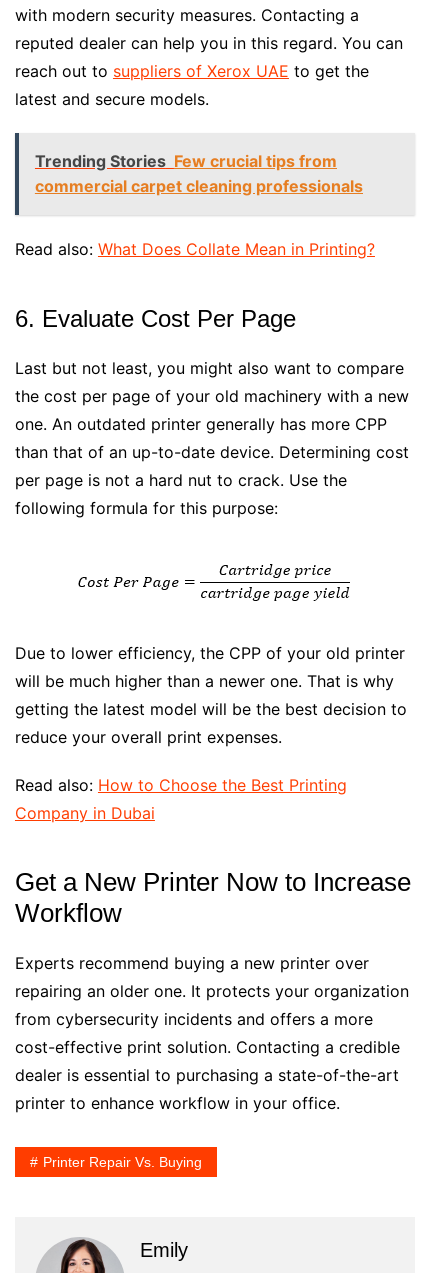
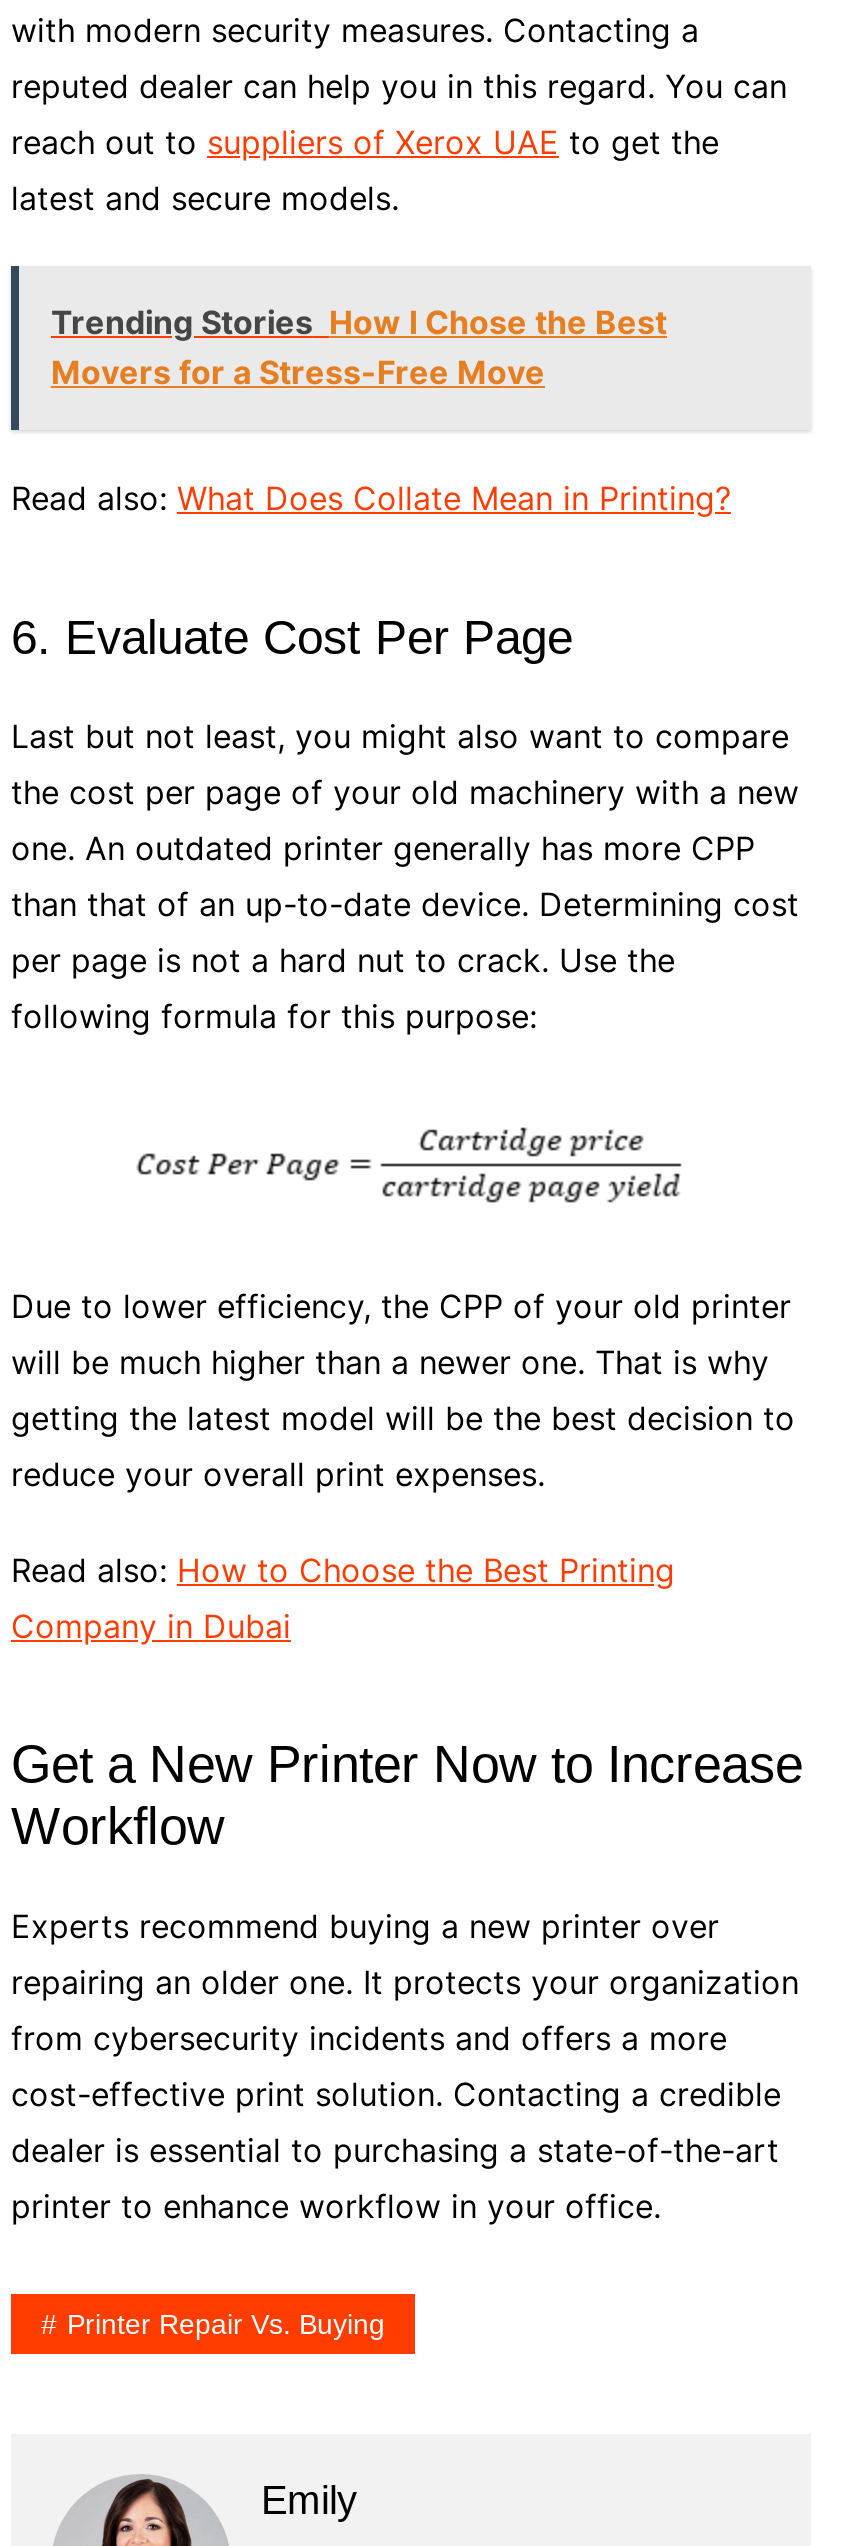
[35,151,363,196] Trending Stories Few crucial tips from | commercial carpet cleaning professionals -> [51,301,667,391] Trending Stories How I Chose the Best | Movers for a Stress-Free Move

